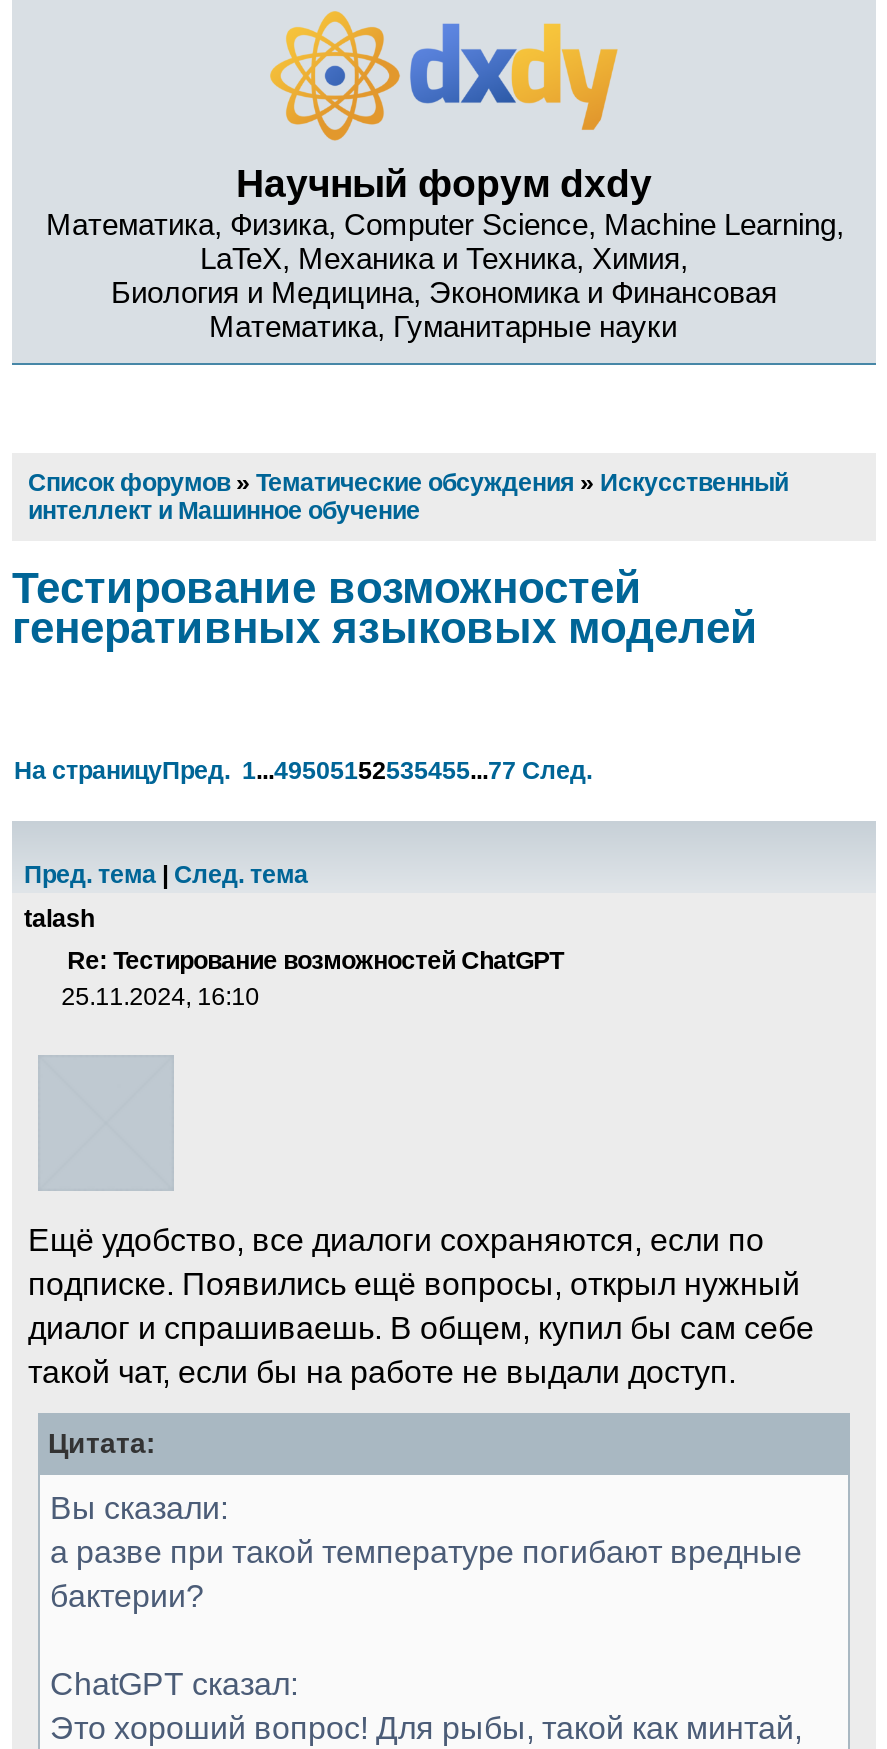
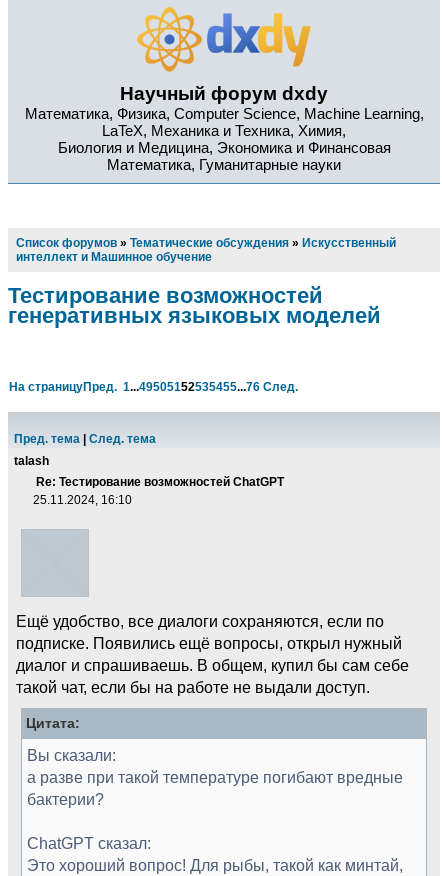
[14,757,592,785] На страницуПред. 1...49505152535455...77 След. -> [9,380,298,394] На страницуПред. 1...49505152535455...76 След.

